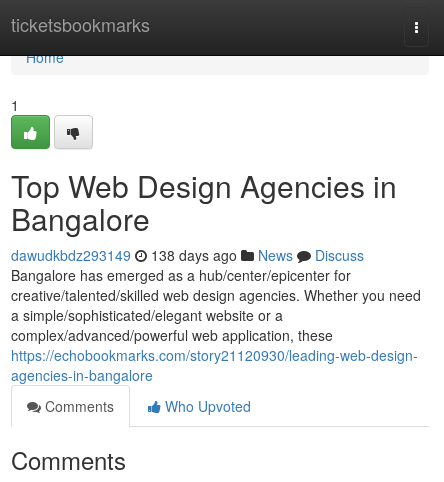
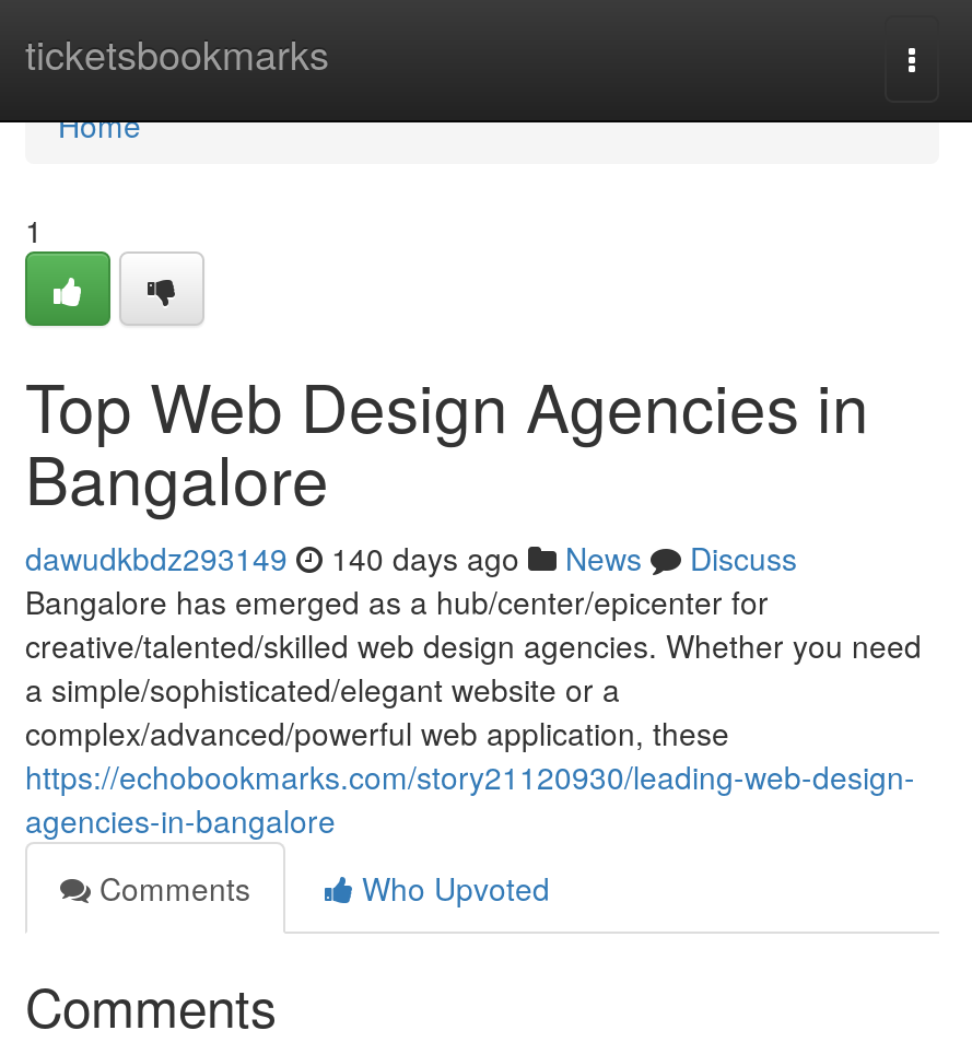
[11,245,364,265] dawudkbdz293149 138 days ago News Discuss -> [25,536,797,579] dawudkbdz293149 140 days ago News Discuss

